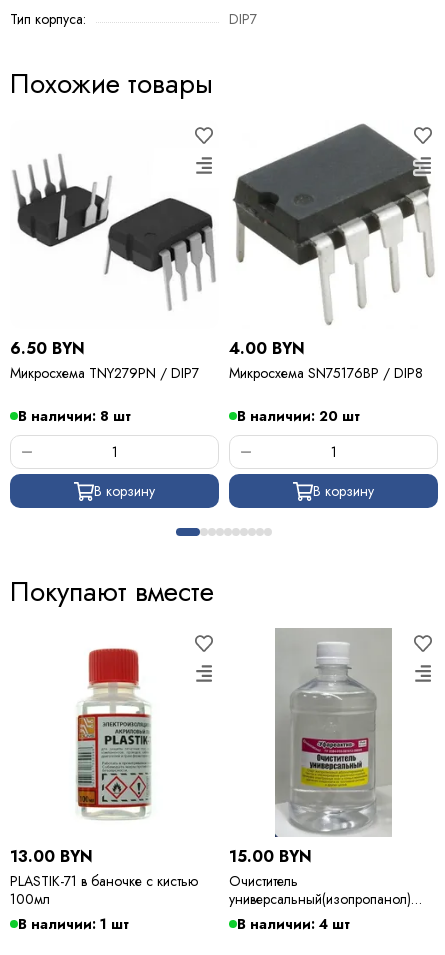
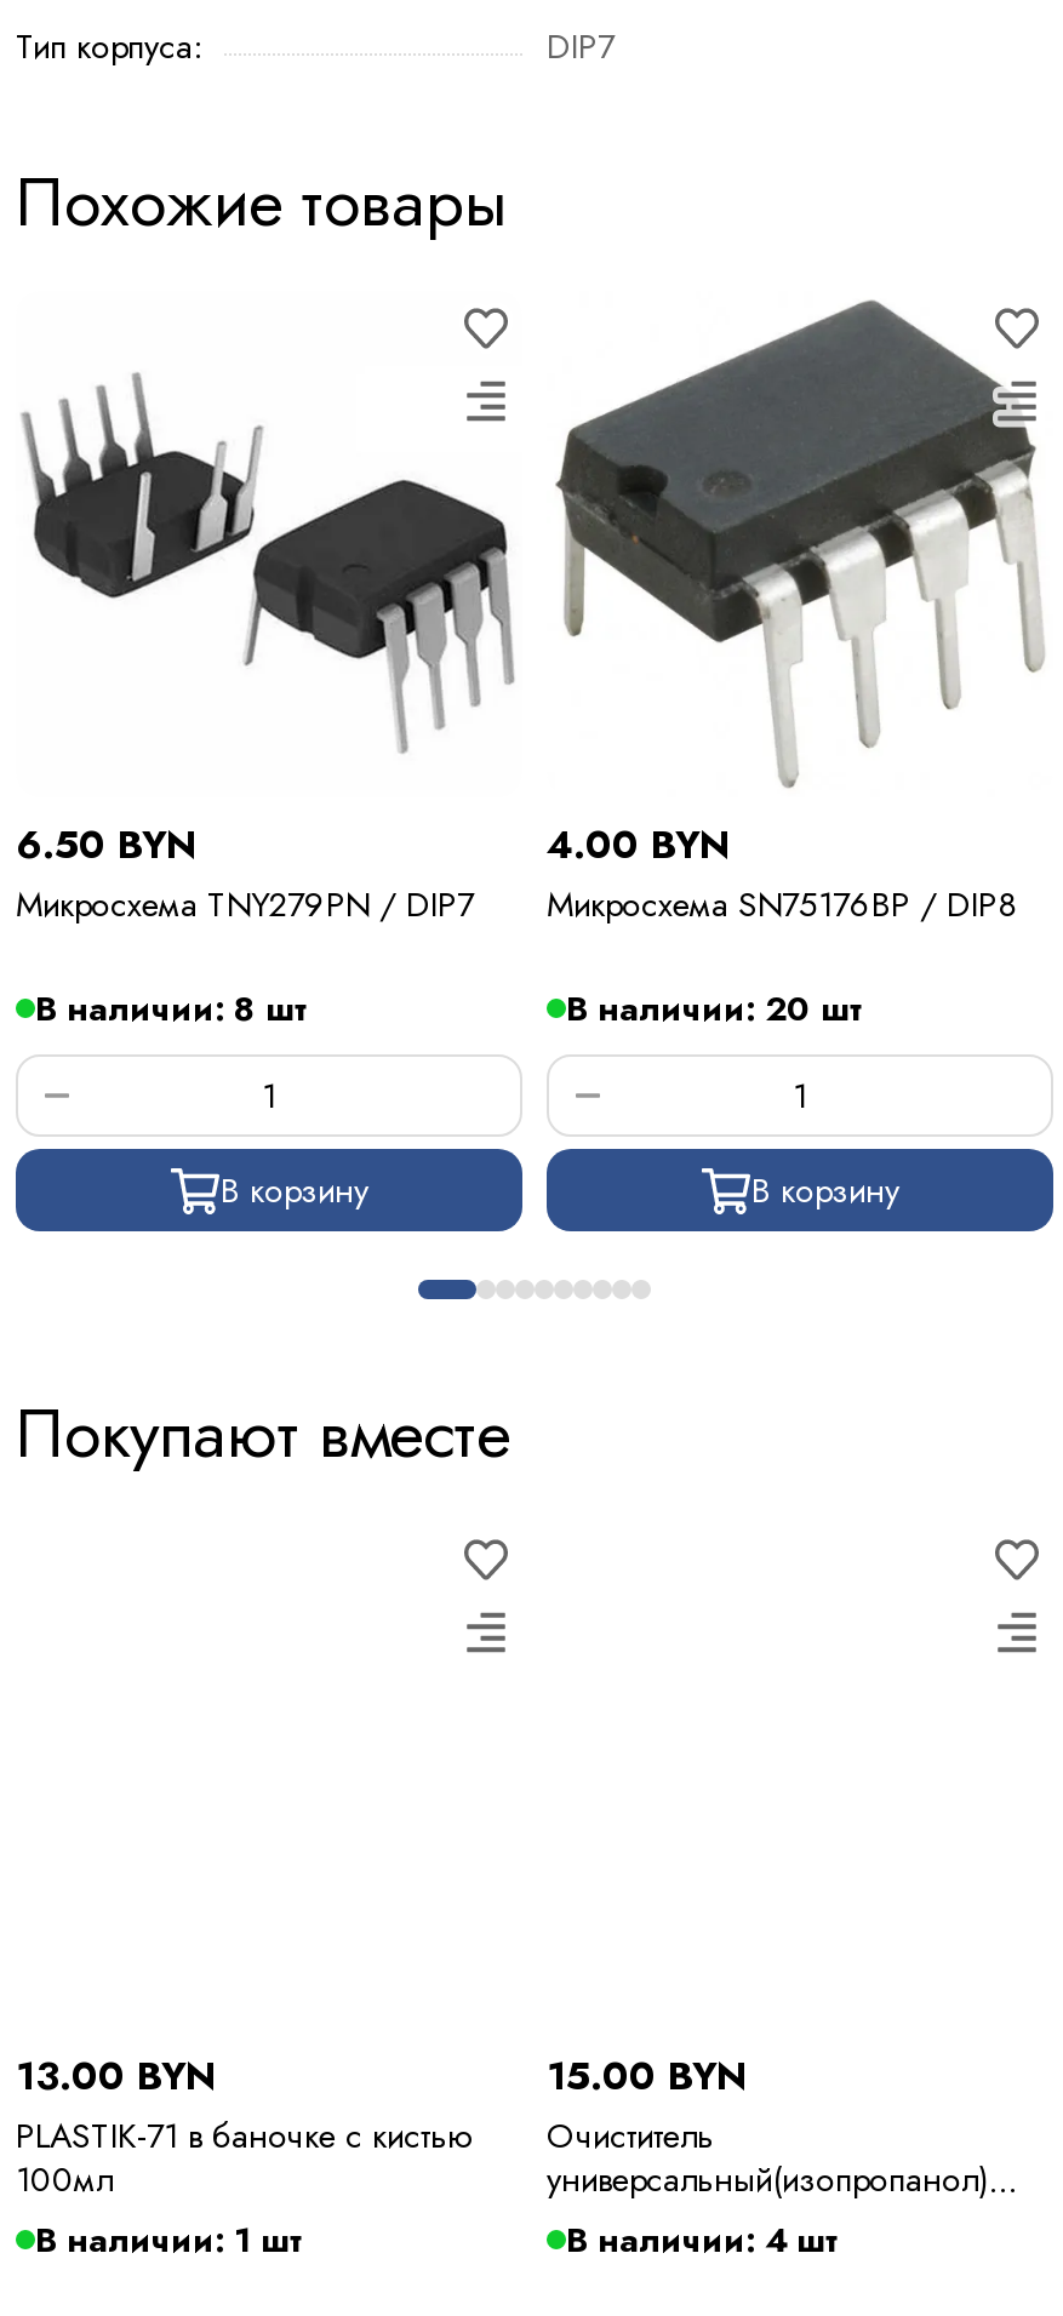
[274,627,393,838] [image] -> none
[75,647,152,821] [image] -> none

